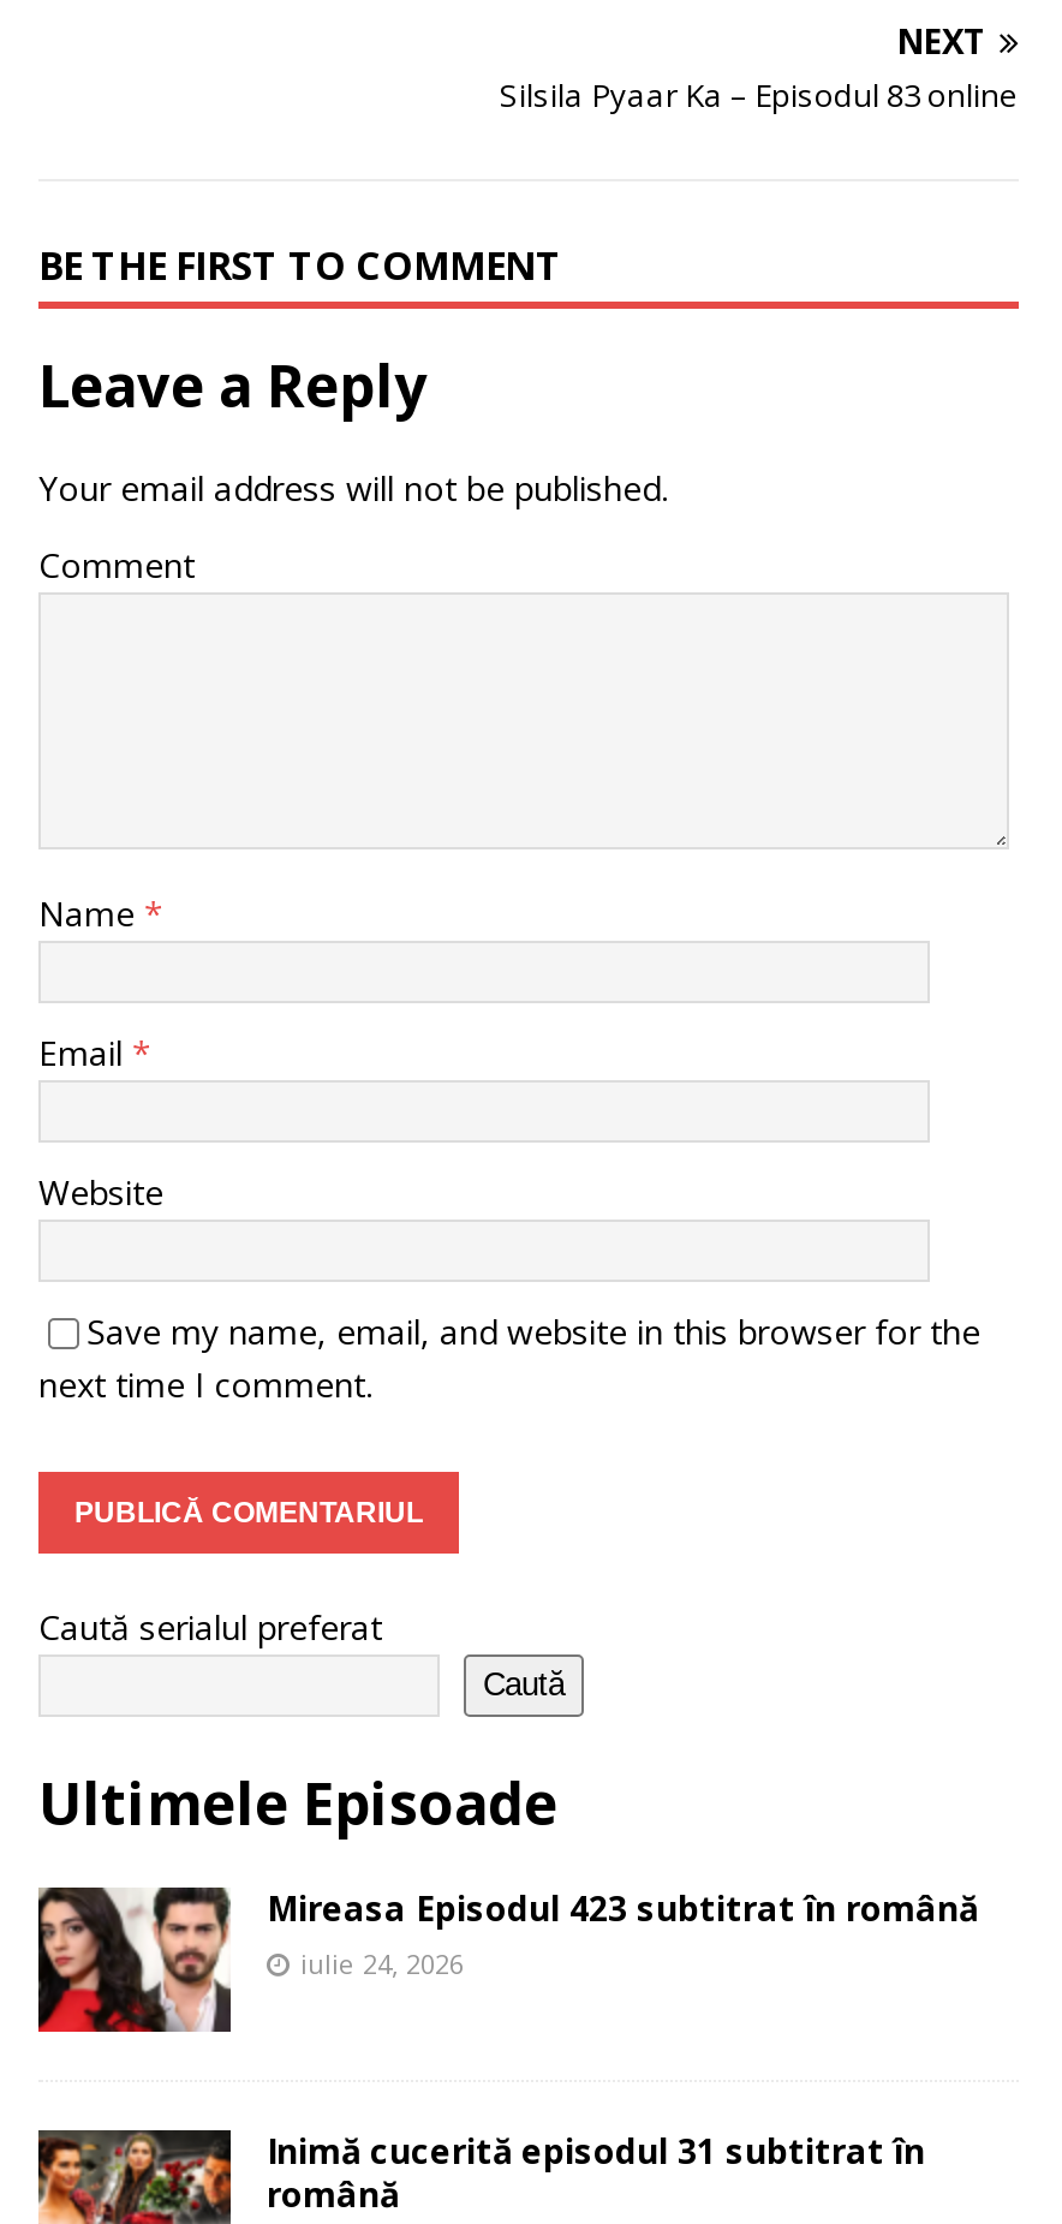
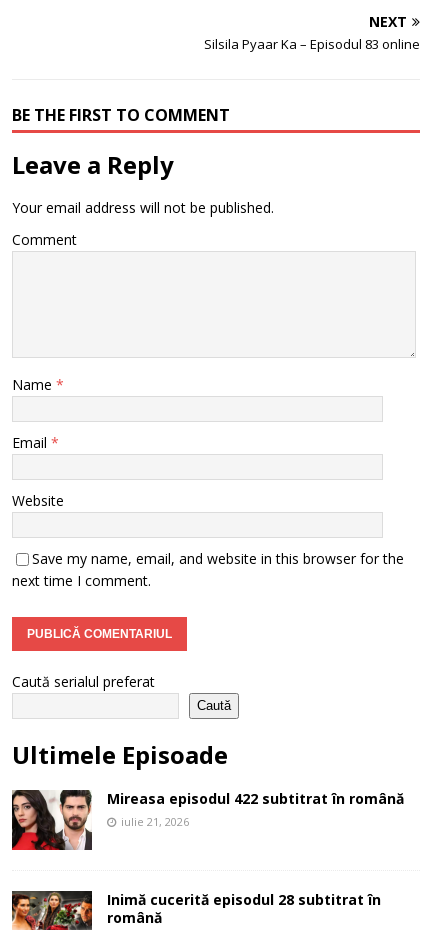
[267,1884,978,1930] Mireasa Episodul 423 subtitrat în română -> [107,789,404,808] Mireasa episodul 422 subtitrat în română
[300,1944,464,1980] iulie 24, 2026 -> [121,814,189,829] iulie 21, 2026
[267,2127,925,2173] Inimă cucerită episodul 31 subtitrat în -> [107,890,381,909] Inimă cucerită episodul 28 subtitrat în

